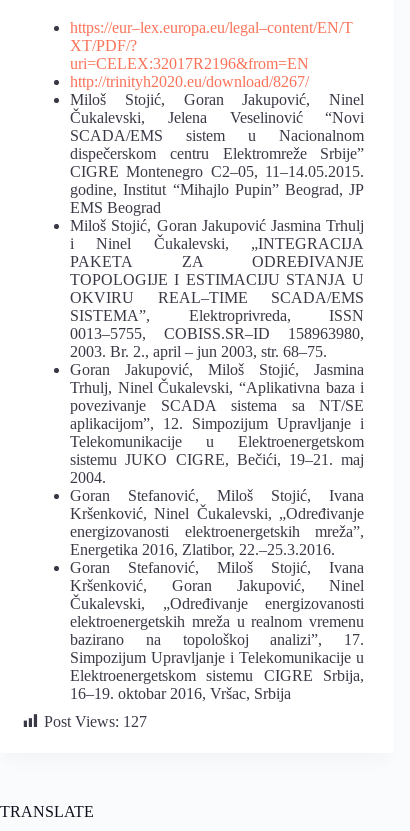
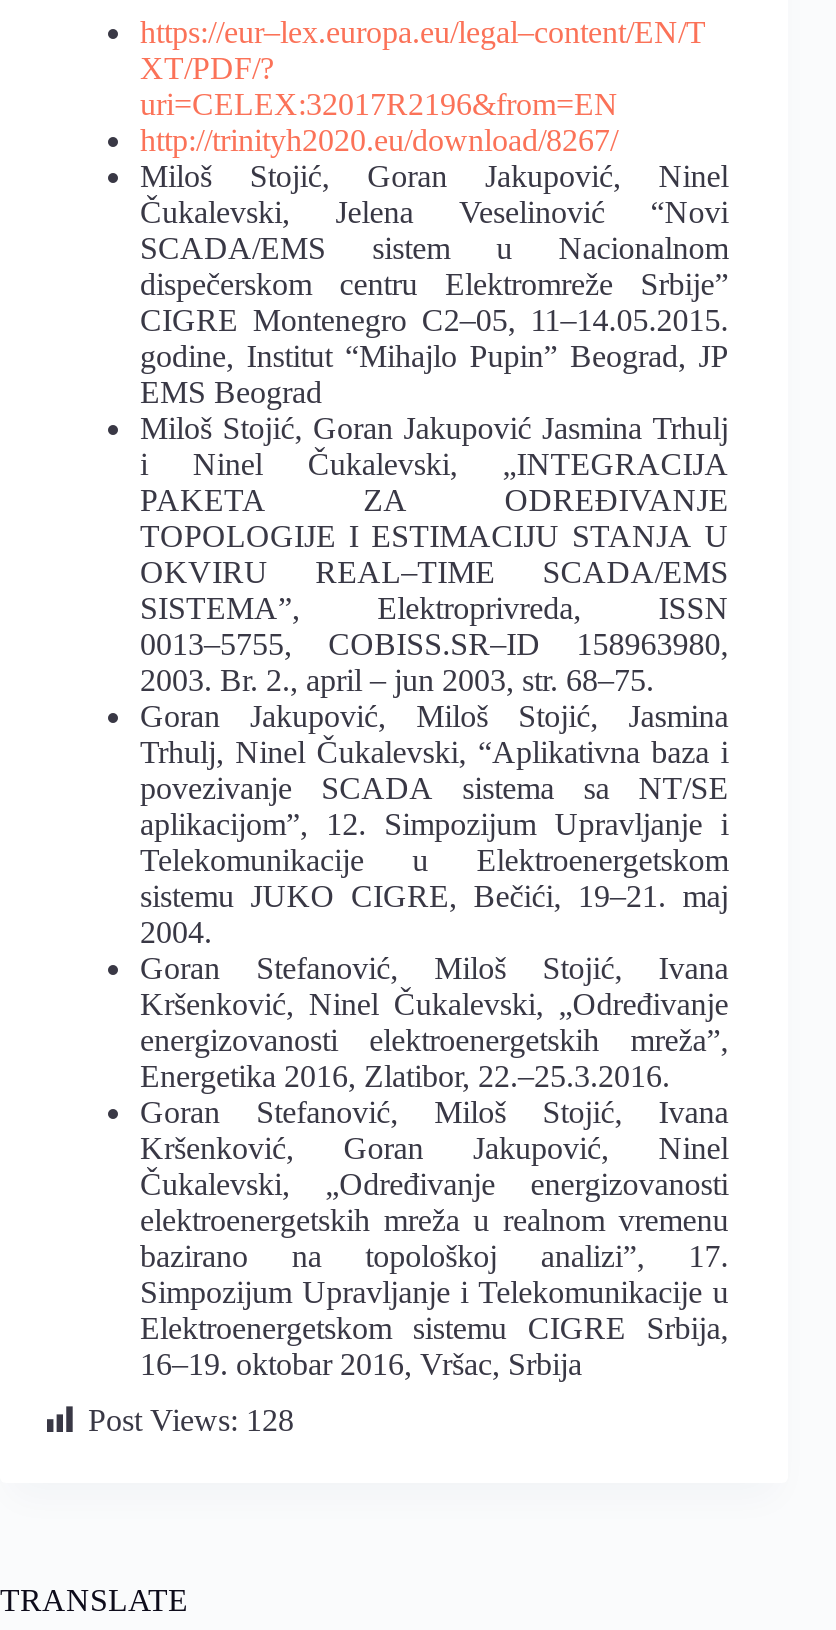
[44,713,147,730] Post Views: 127 -> [88,1403,294,1437] Post Views: 128

